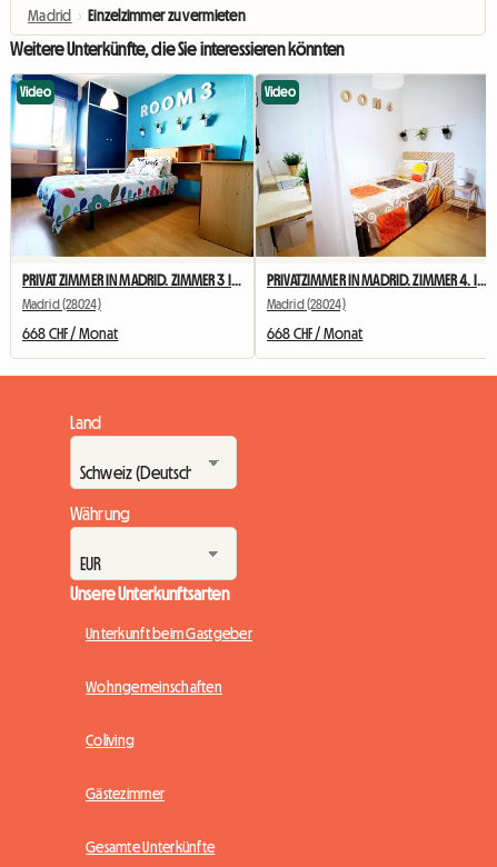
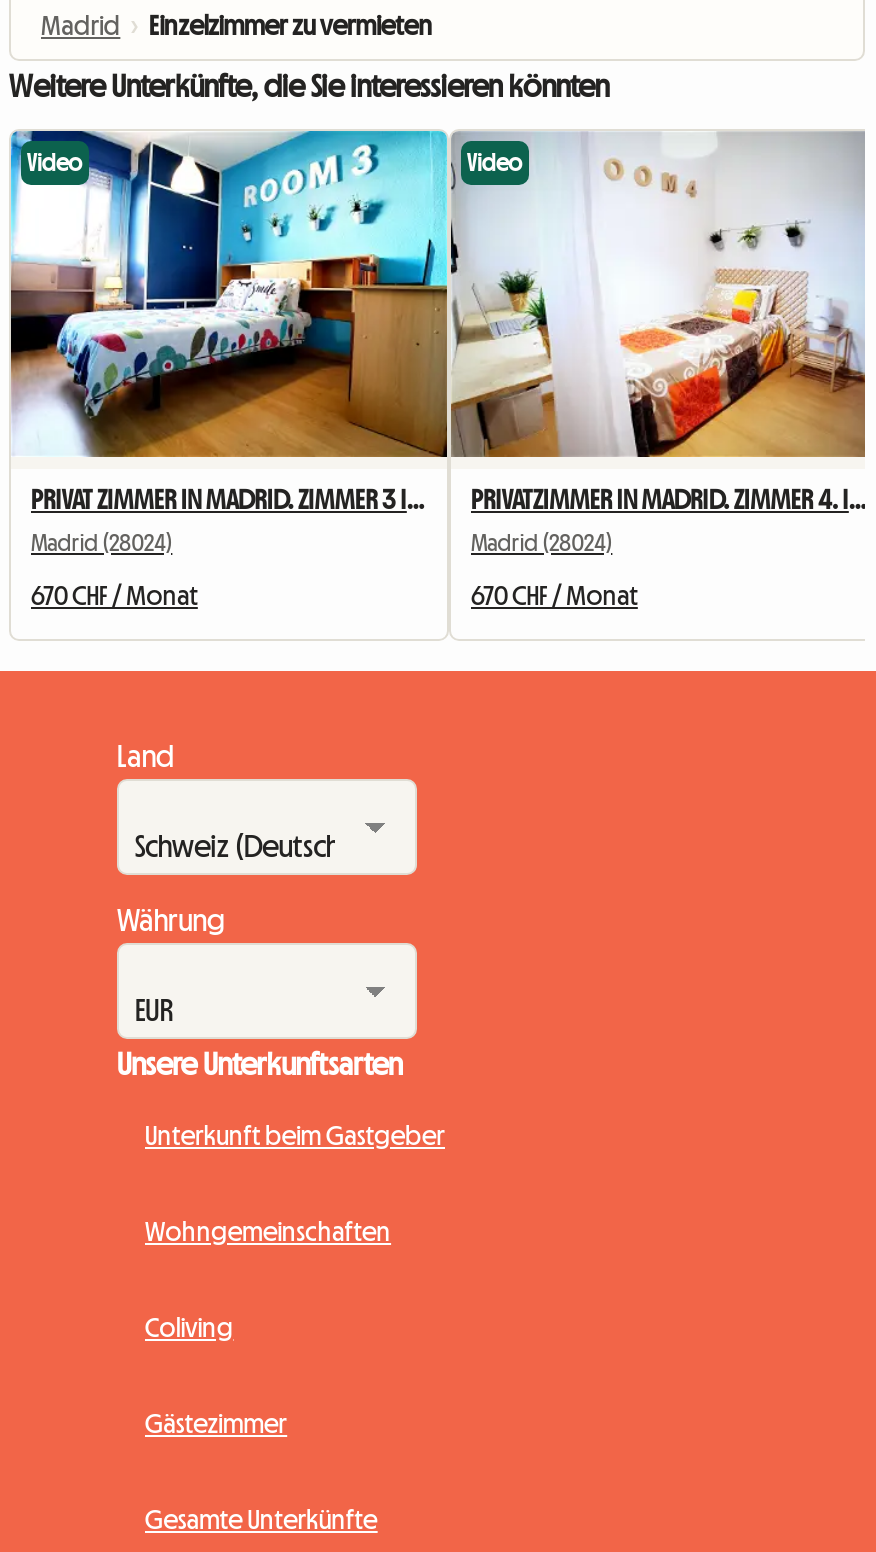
[22,325,118,341] 668 CHF / Monat -> [31,581,198,609] 670 CHF / Monat
[267,325,363,341] 668 CHF / Monat -> [471,581,638,609] 670 CHF / Monat

